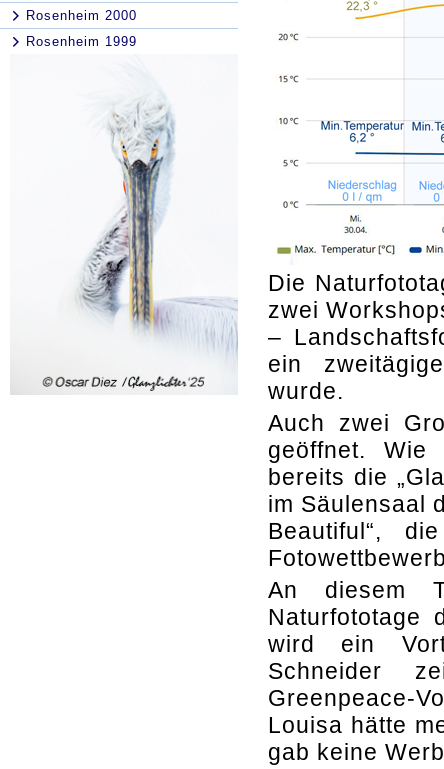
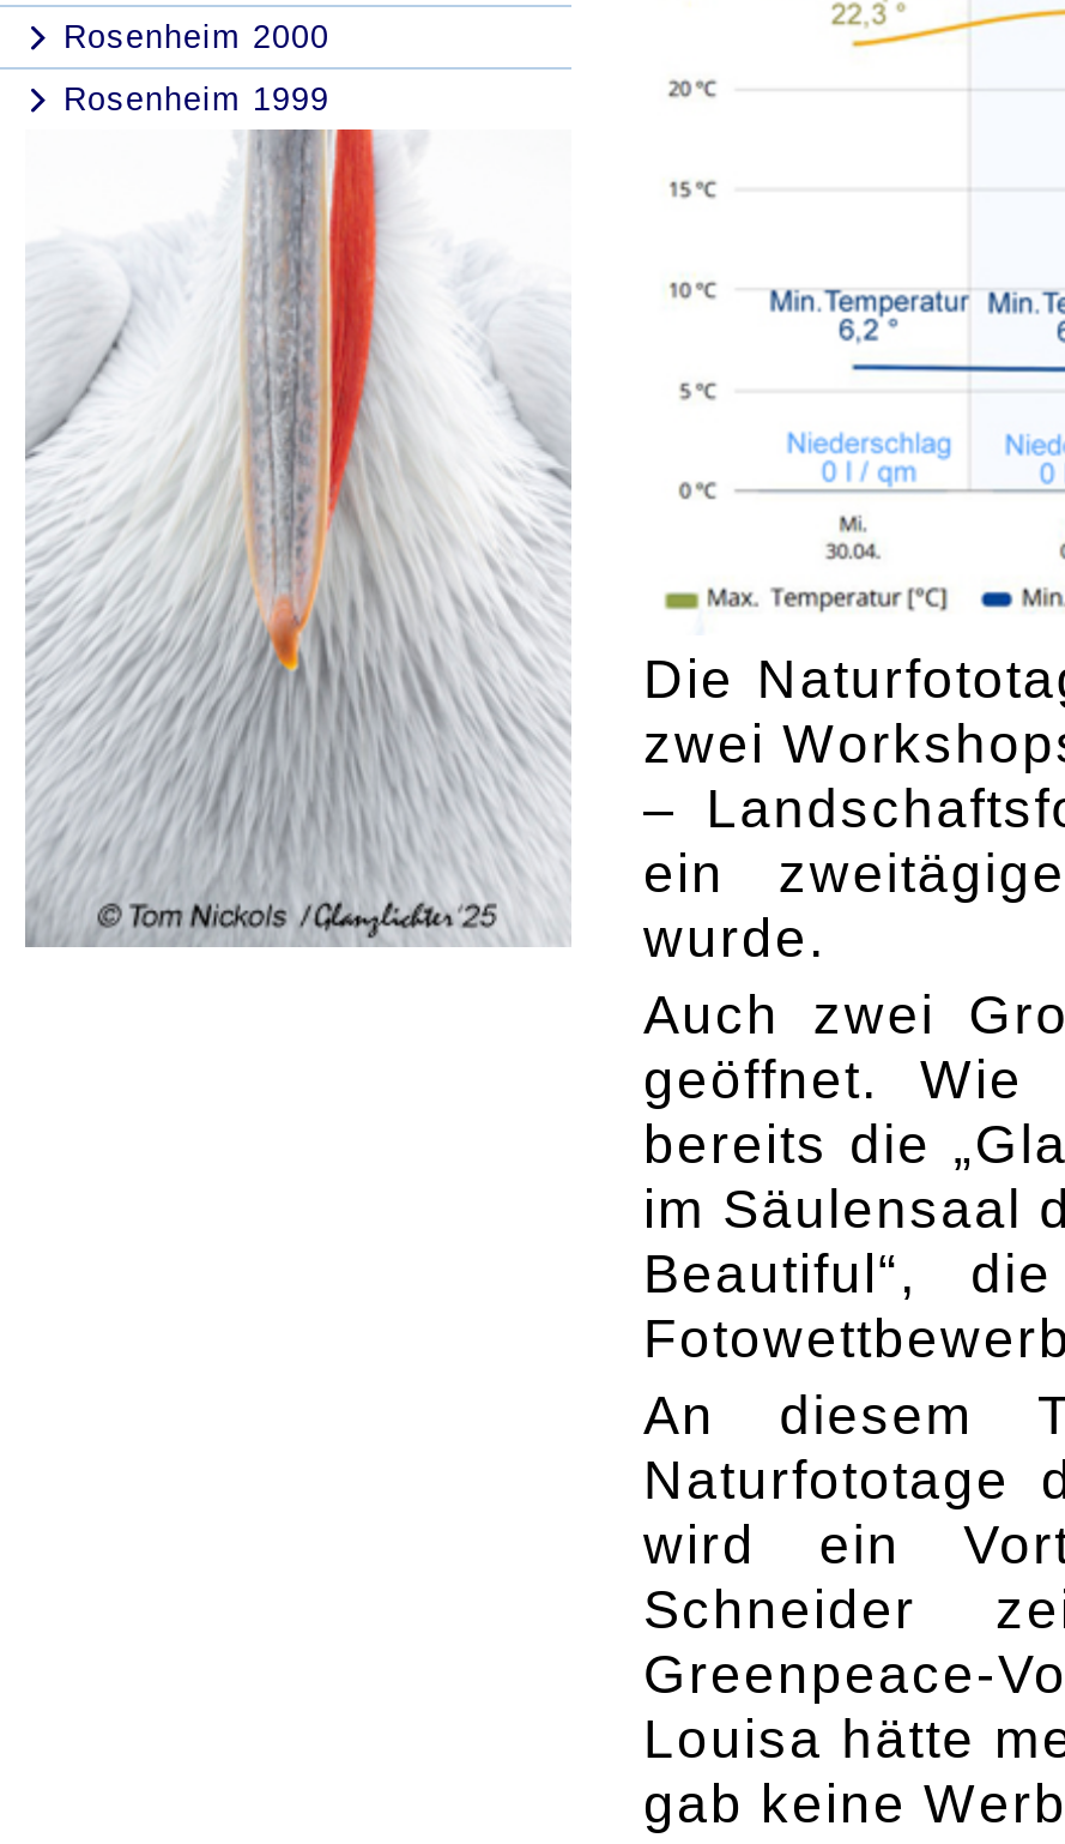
[10,54,238,394] [image] -> [23,127,571,947] [image]

